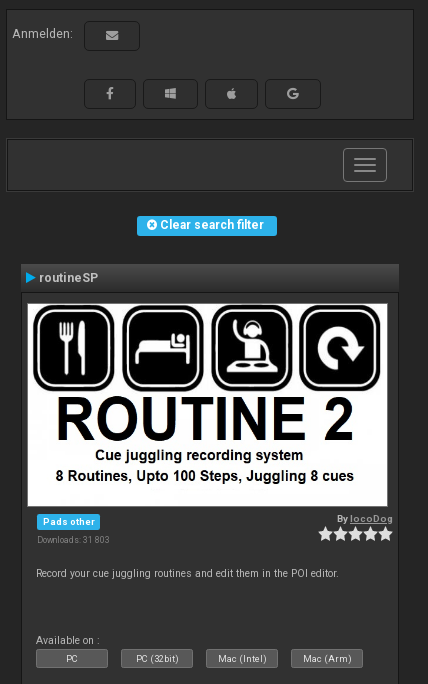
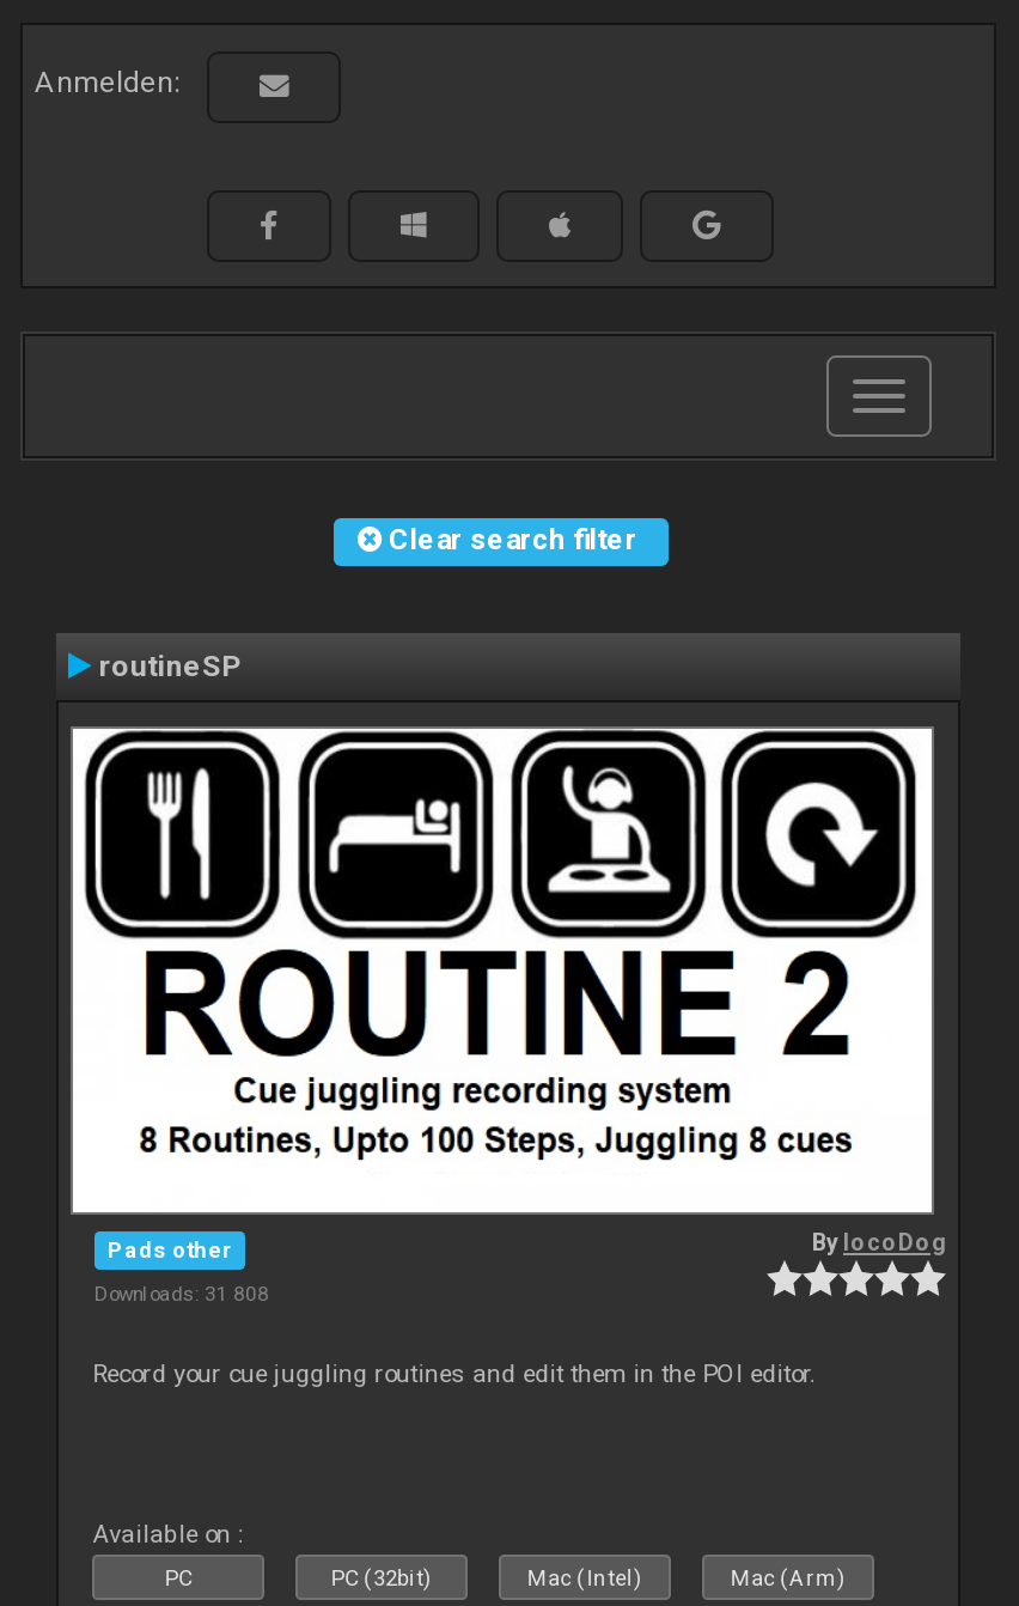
[37,535,110,545] Downloads: 31 803 -> [94,1281,269,1305] Downloads: 31 808

